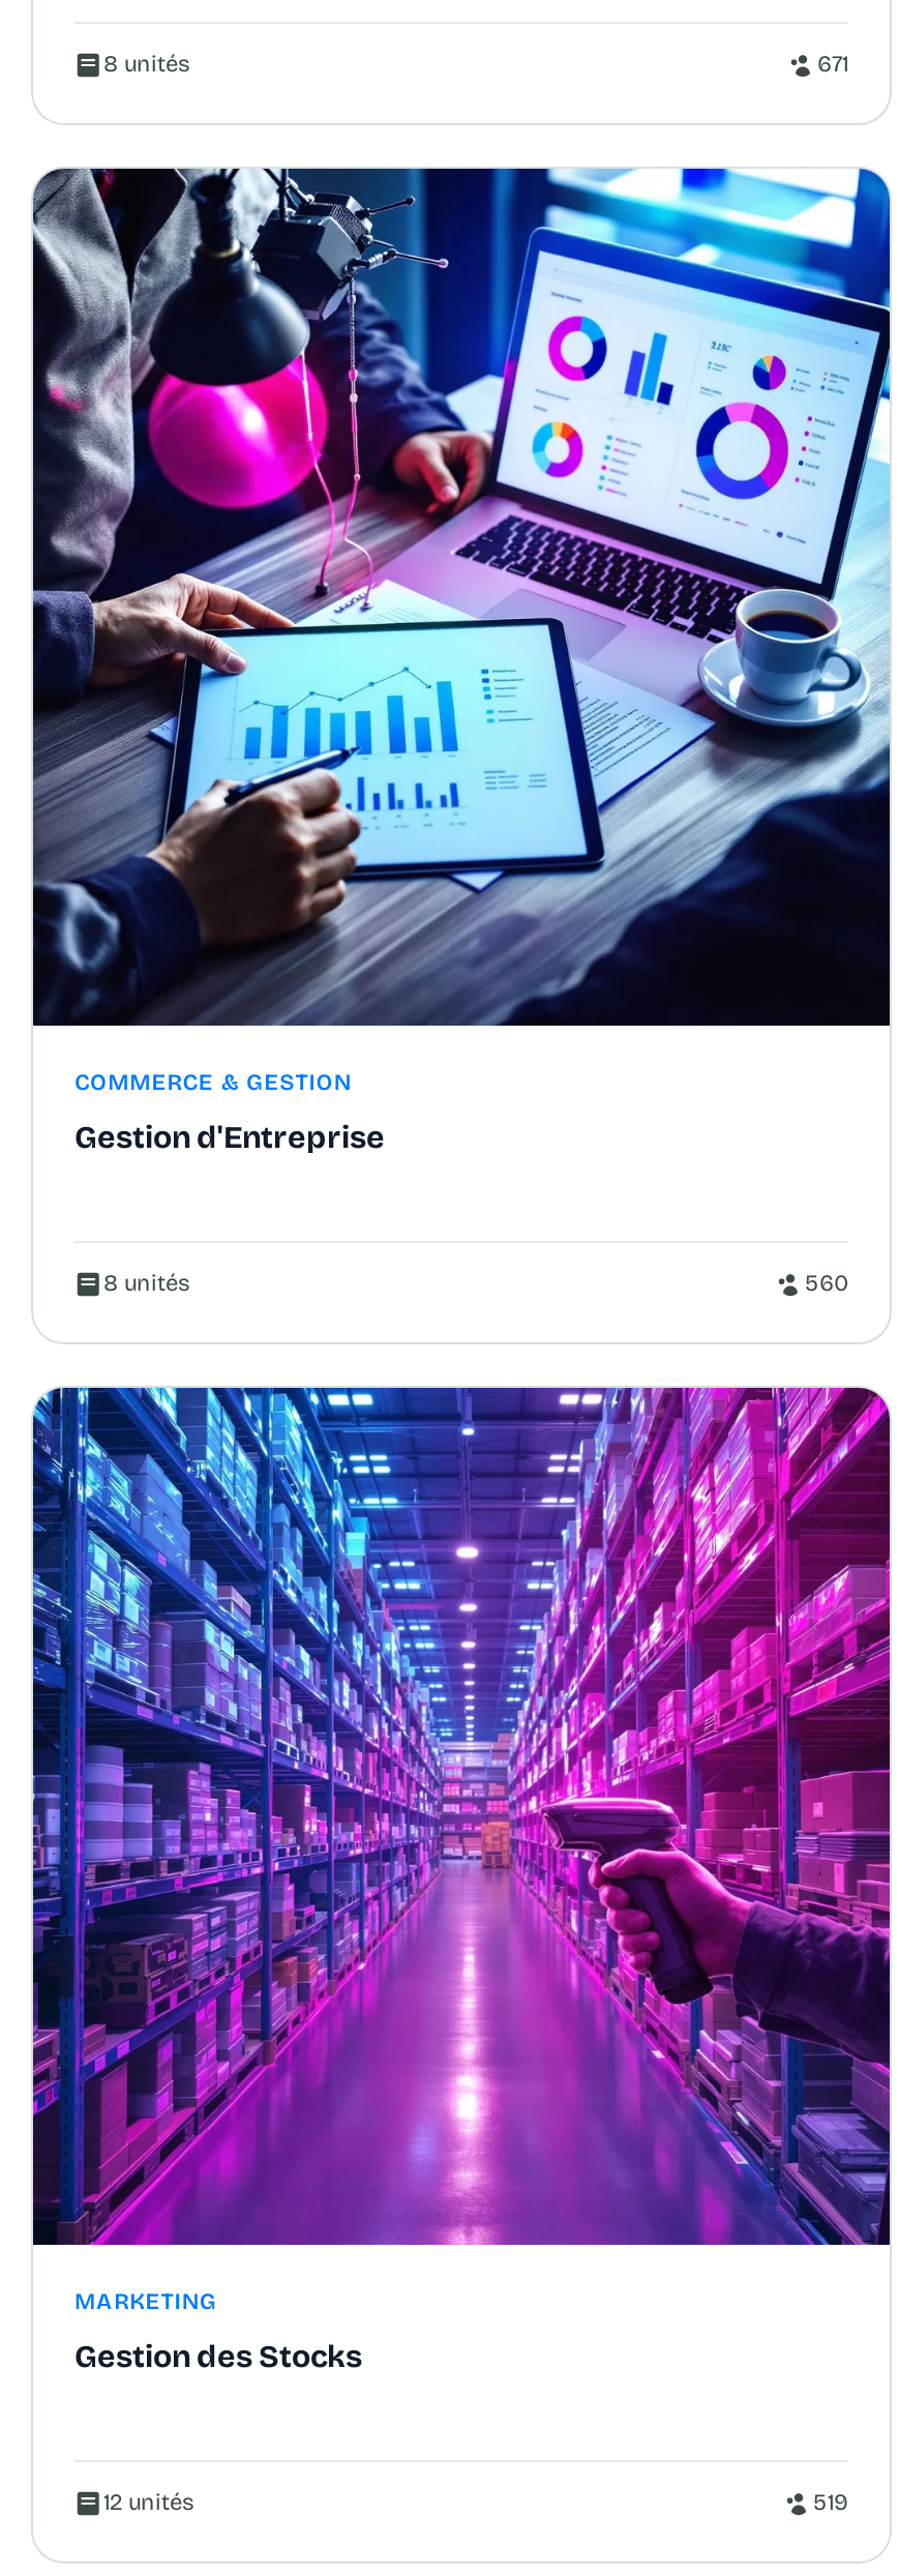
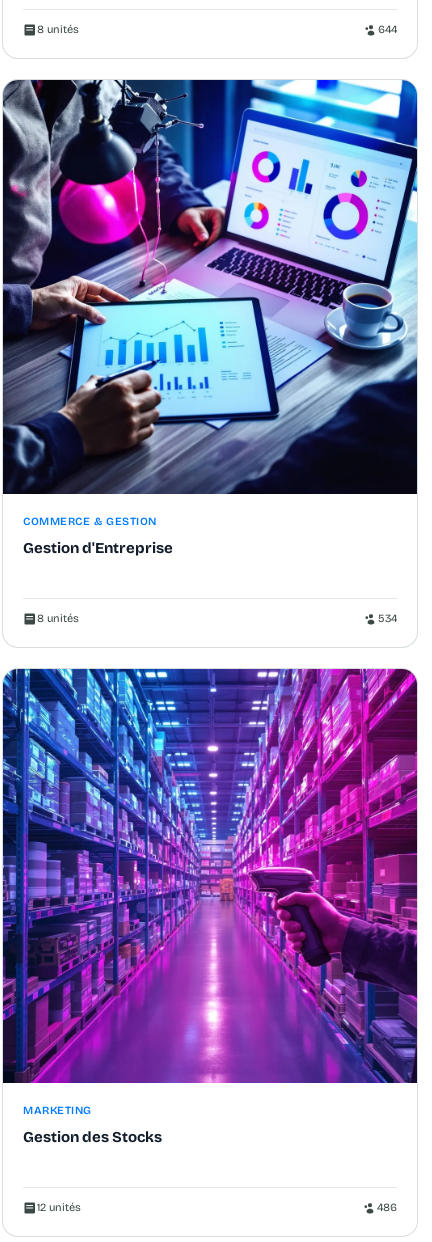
[817,50,848,77] 671 -> [378,22,397,35] 644
[805,1269,848,1296] 560 -> [378,611,397,624] 534
[813,2488,848,2515] 519 -> [377,1200,397,1213] 486

